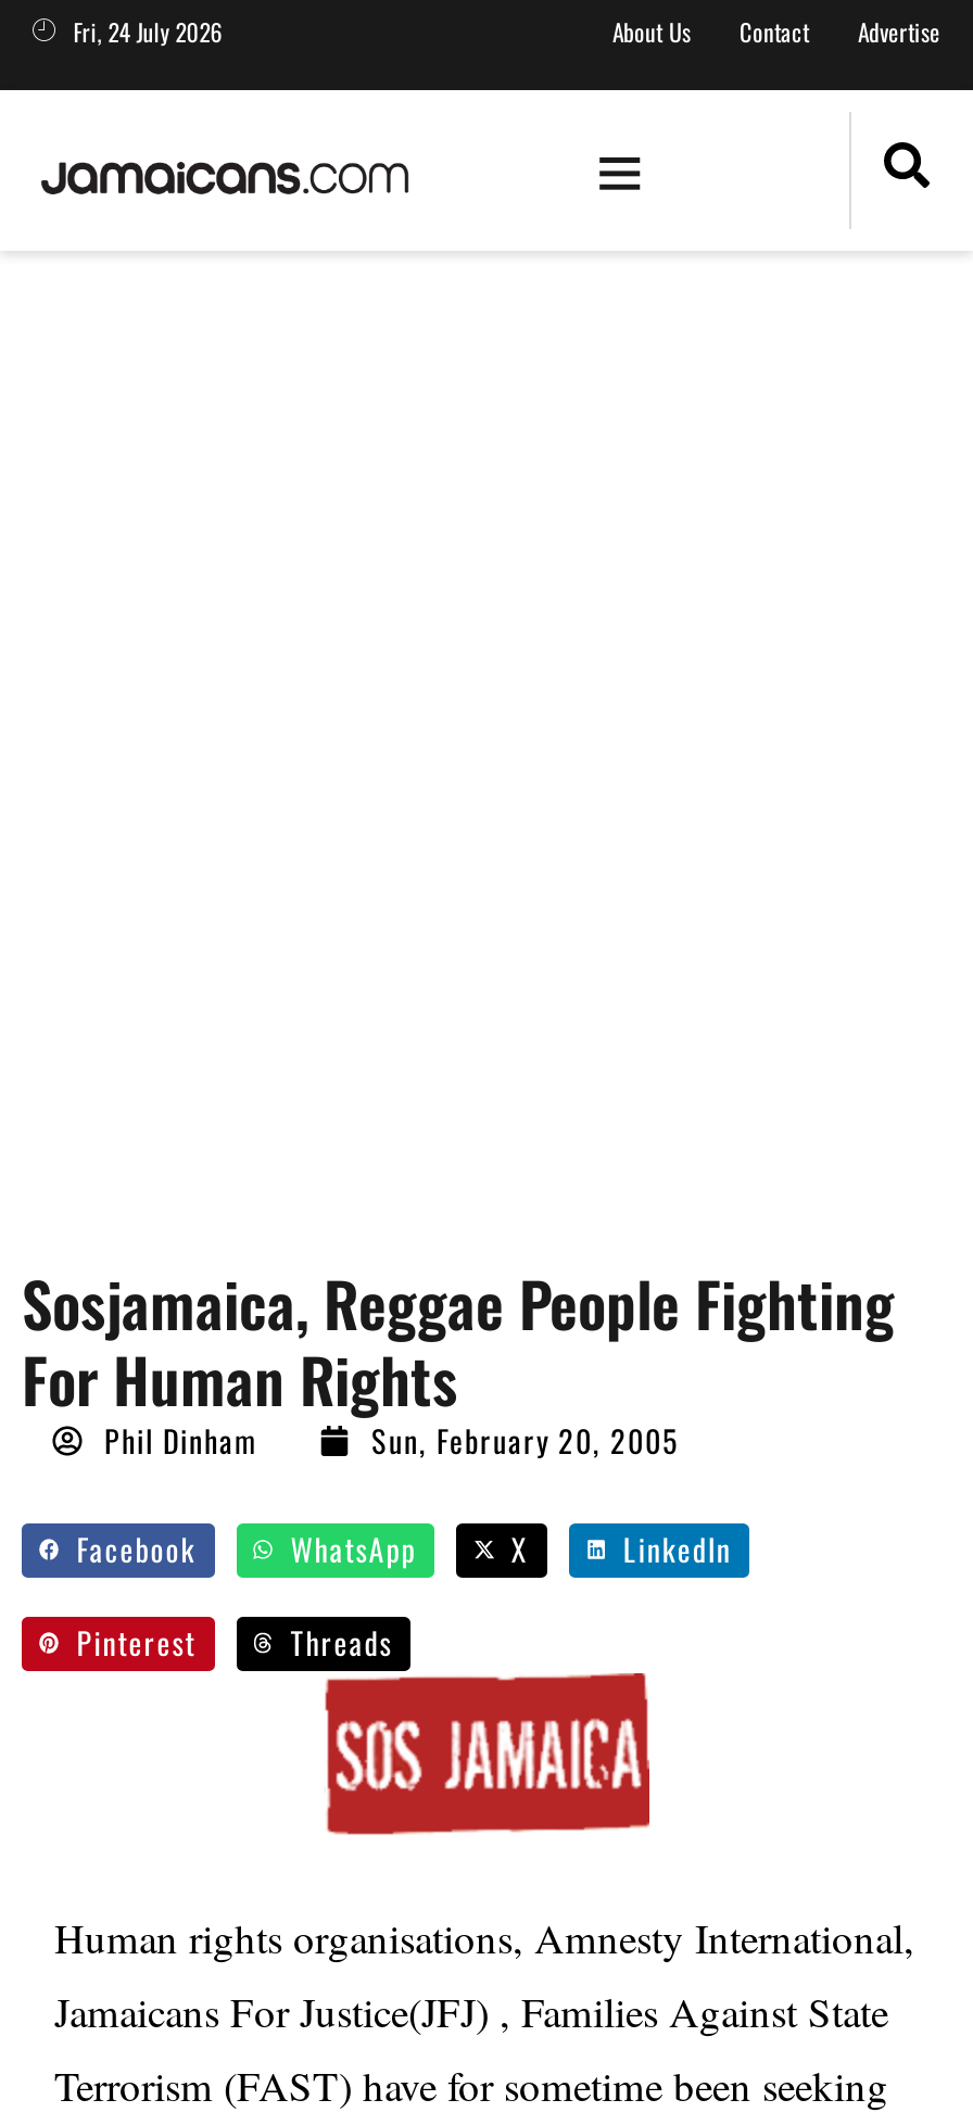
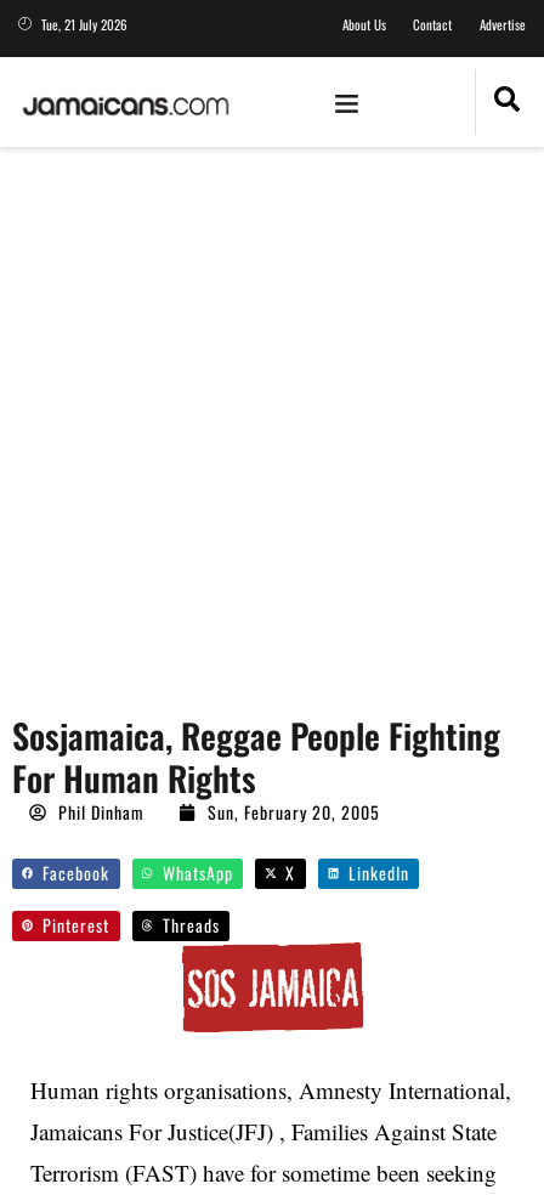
[73,14,223,49] Fri, 24 July 2026 -> [41,15,127,34] Tue, 21 July 2026

